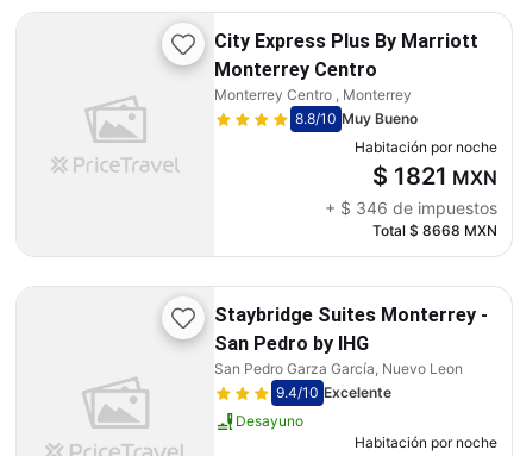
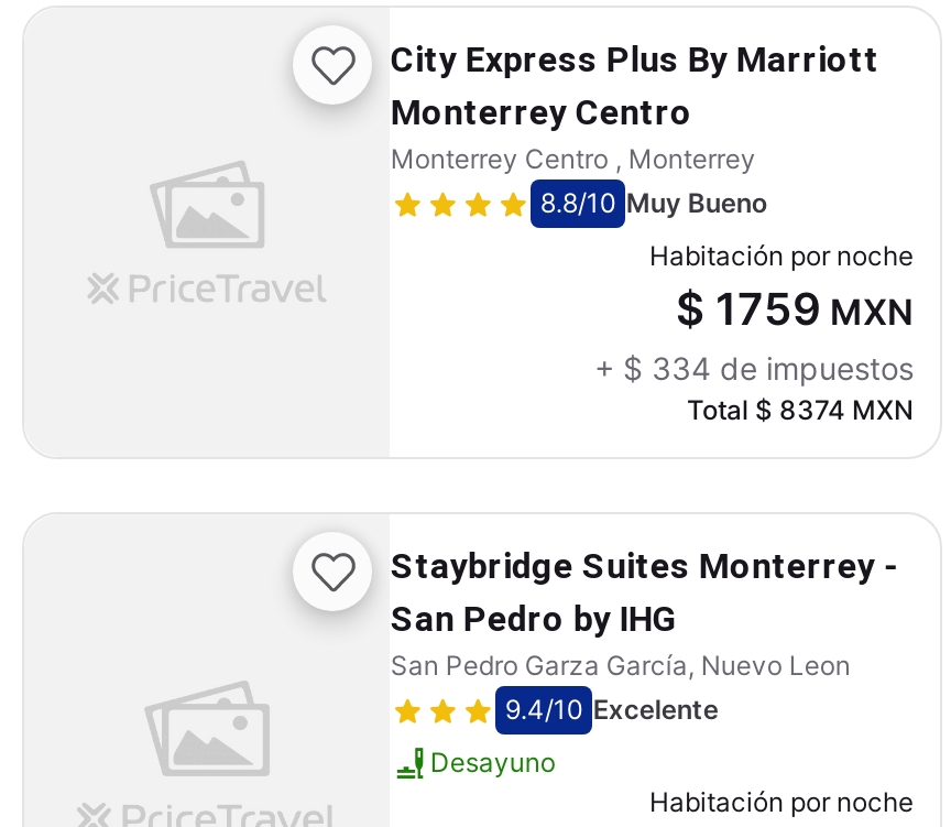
[372,162,497,191] $ 1821 MXN -> [676,283,914,336] $ 1759 MXN
[325,198,497,218] + $ 346 de impuestos -> [594,350,914,387] + $ 334 de impuestos
[372,222,497,240] Total $ 8668 MXN -> [687,394,914,427] Total $ 8374 MXN

